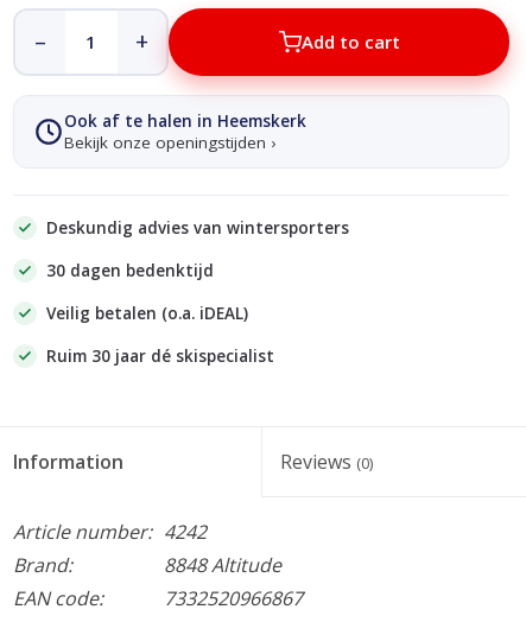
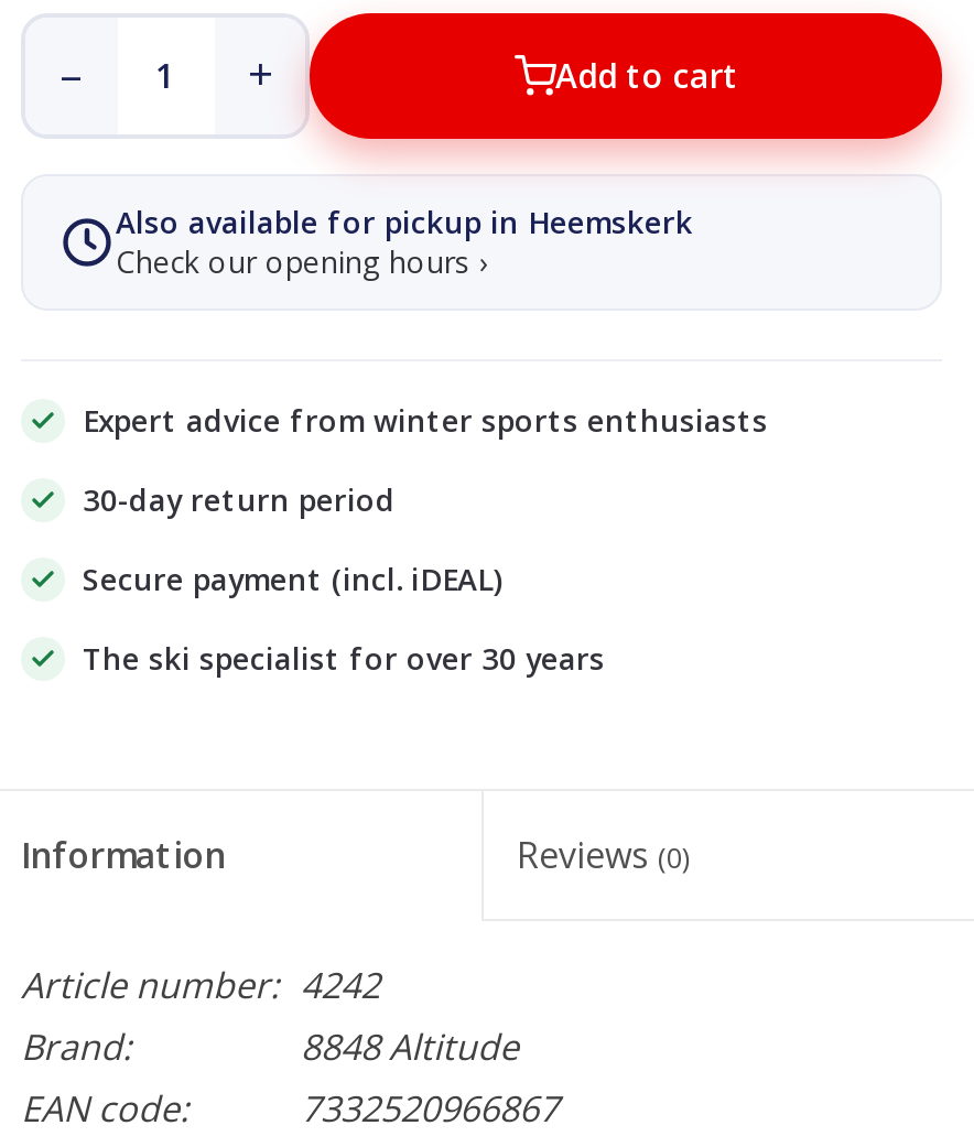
[64,110,306,153] Ook af te halen in Heemskerk | Bekijk onze openingstijden › -> [116,203,693,282] Also available for pickup in Heemskerk | Check our opening hours ›
[46,217,349,238] Deskundig advies van wintersporters -> [83,401,768,441] Expert advice from winter sports enthusiasts
[46,260,214,281] 30 dagen bedenktijd -> [83,480,396,520] 30-day return period
[46,303,248,324] Veilig betalen (o.a. iDEAL) -> [83,560,501,599] Secure payment (incl. iDEAL)
[46,345,274,367] Ruim 30 jaar dé skispecialist -> [83,639,605,679] The ski specialist for over 30 years

